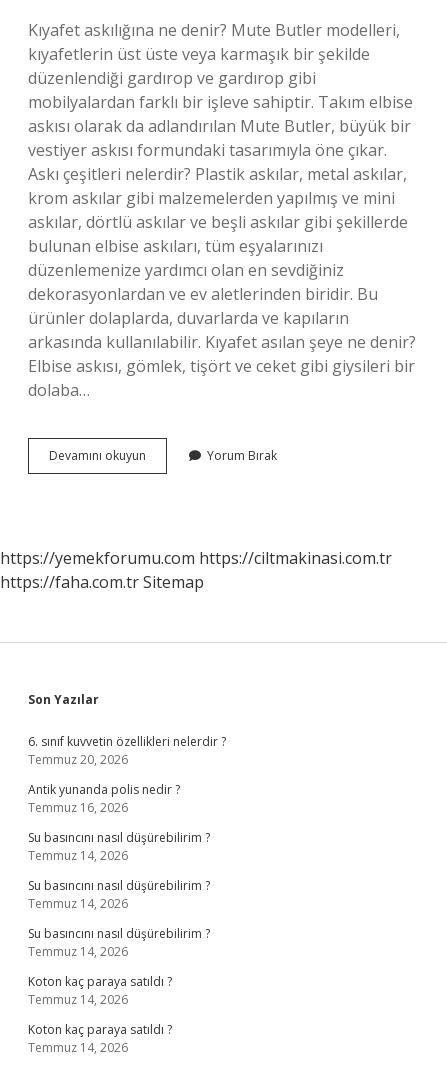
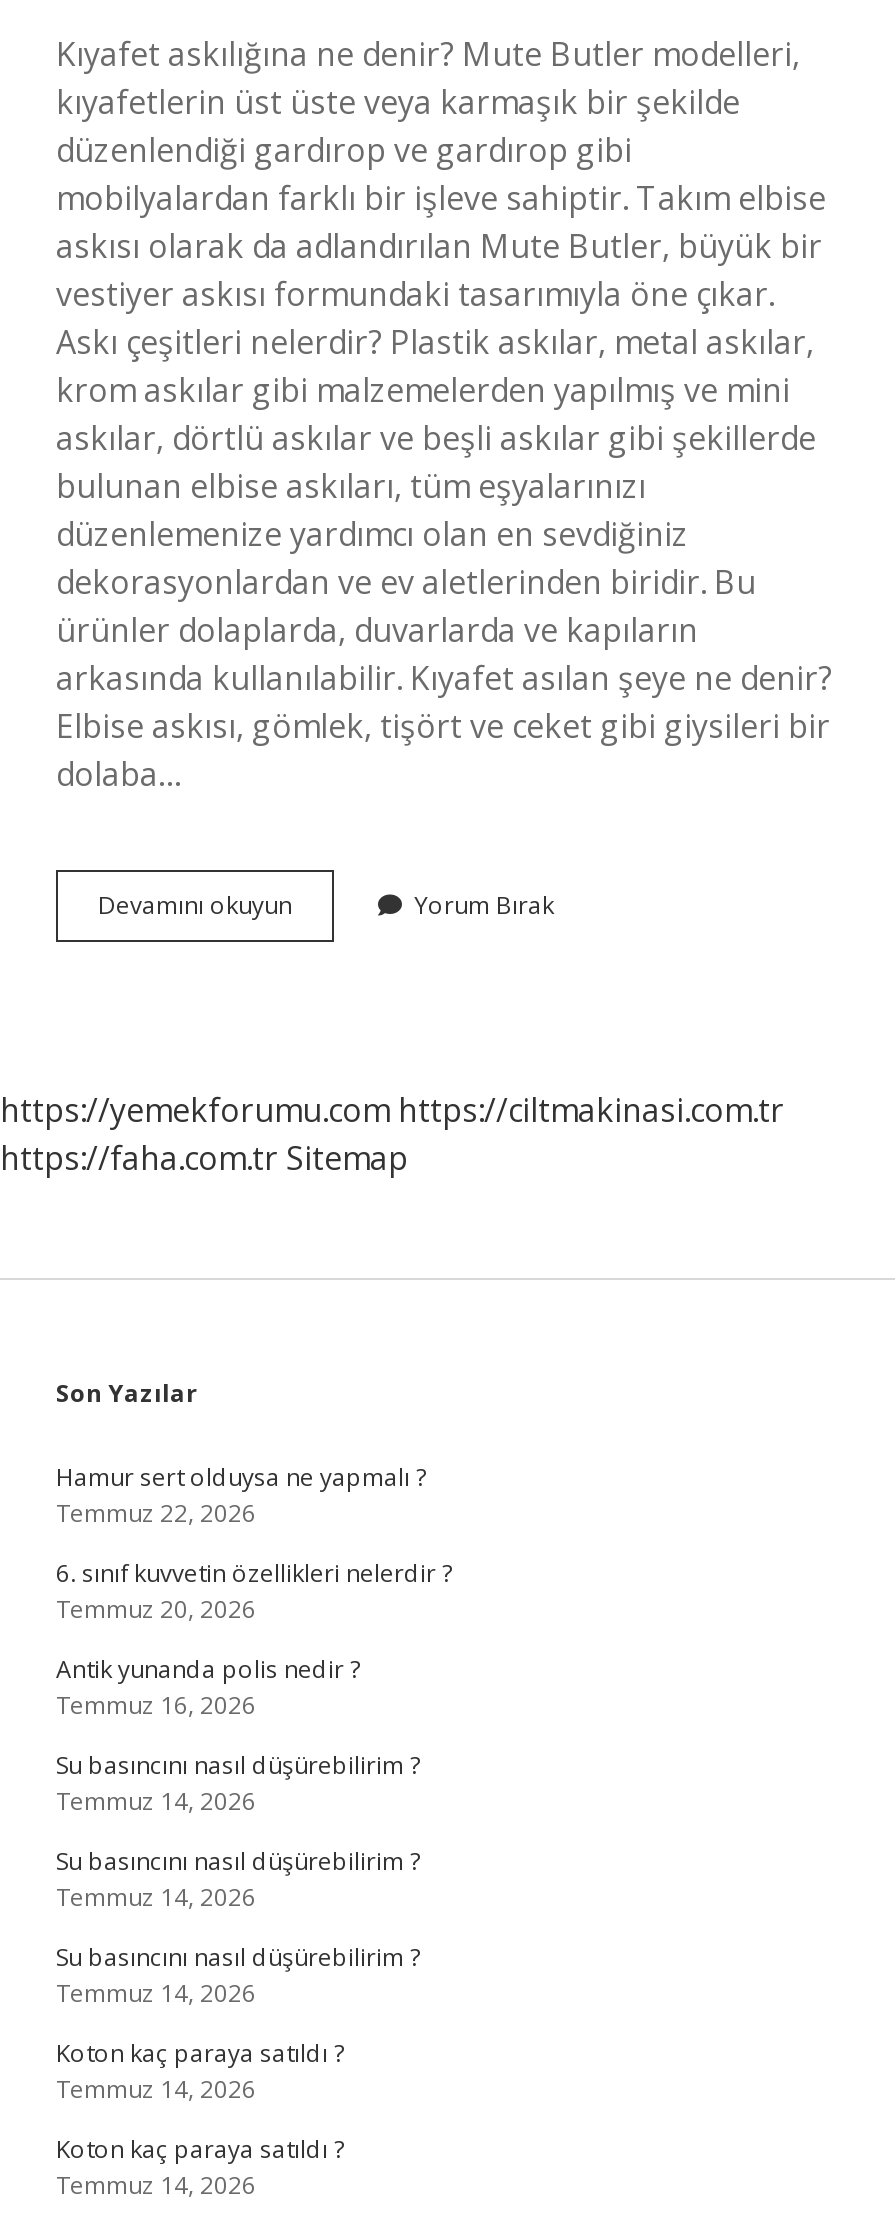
none -> [56,1460,426,1530] Hamur sert olduysa ne yapmalı ? | Temmuz 22, 2026

